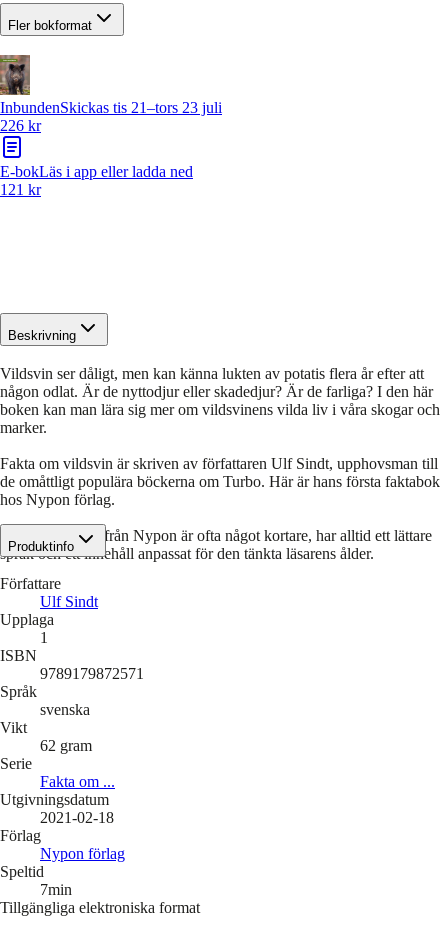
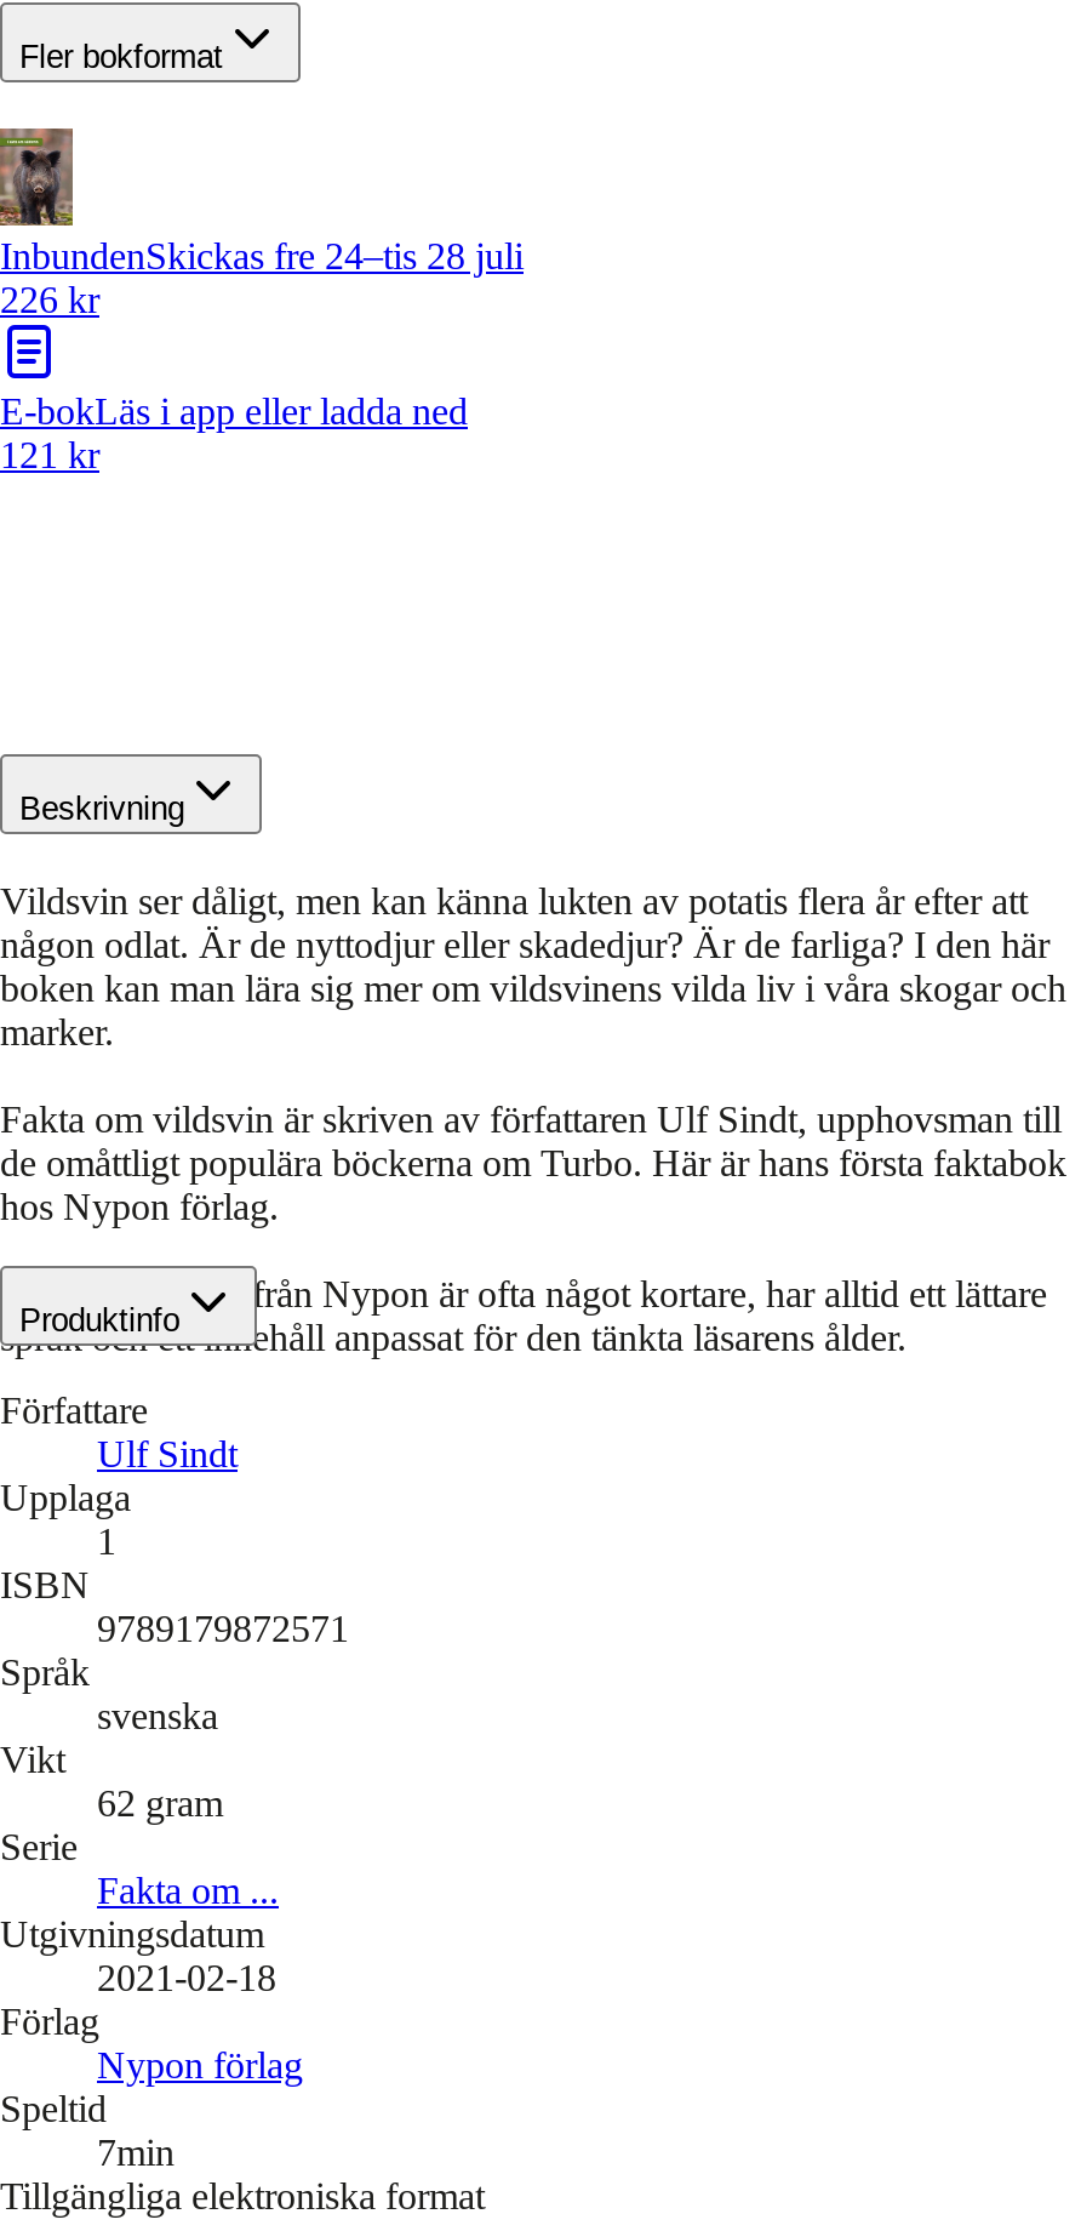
[0,98,222,115] InbundenSkickas tis 21–tors 23 juli -> [0,234,524,275] InbundenSkickas fre 24–tis 28 juli

